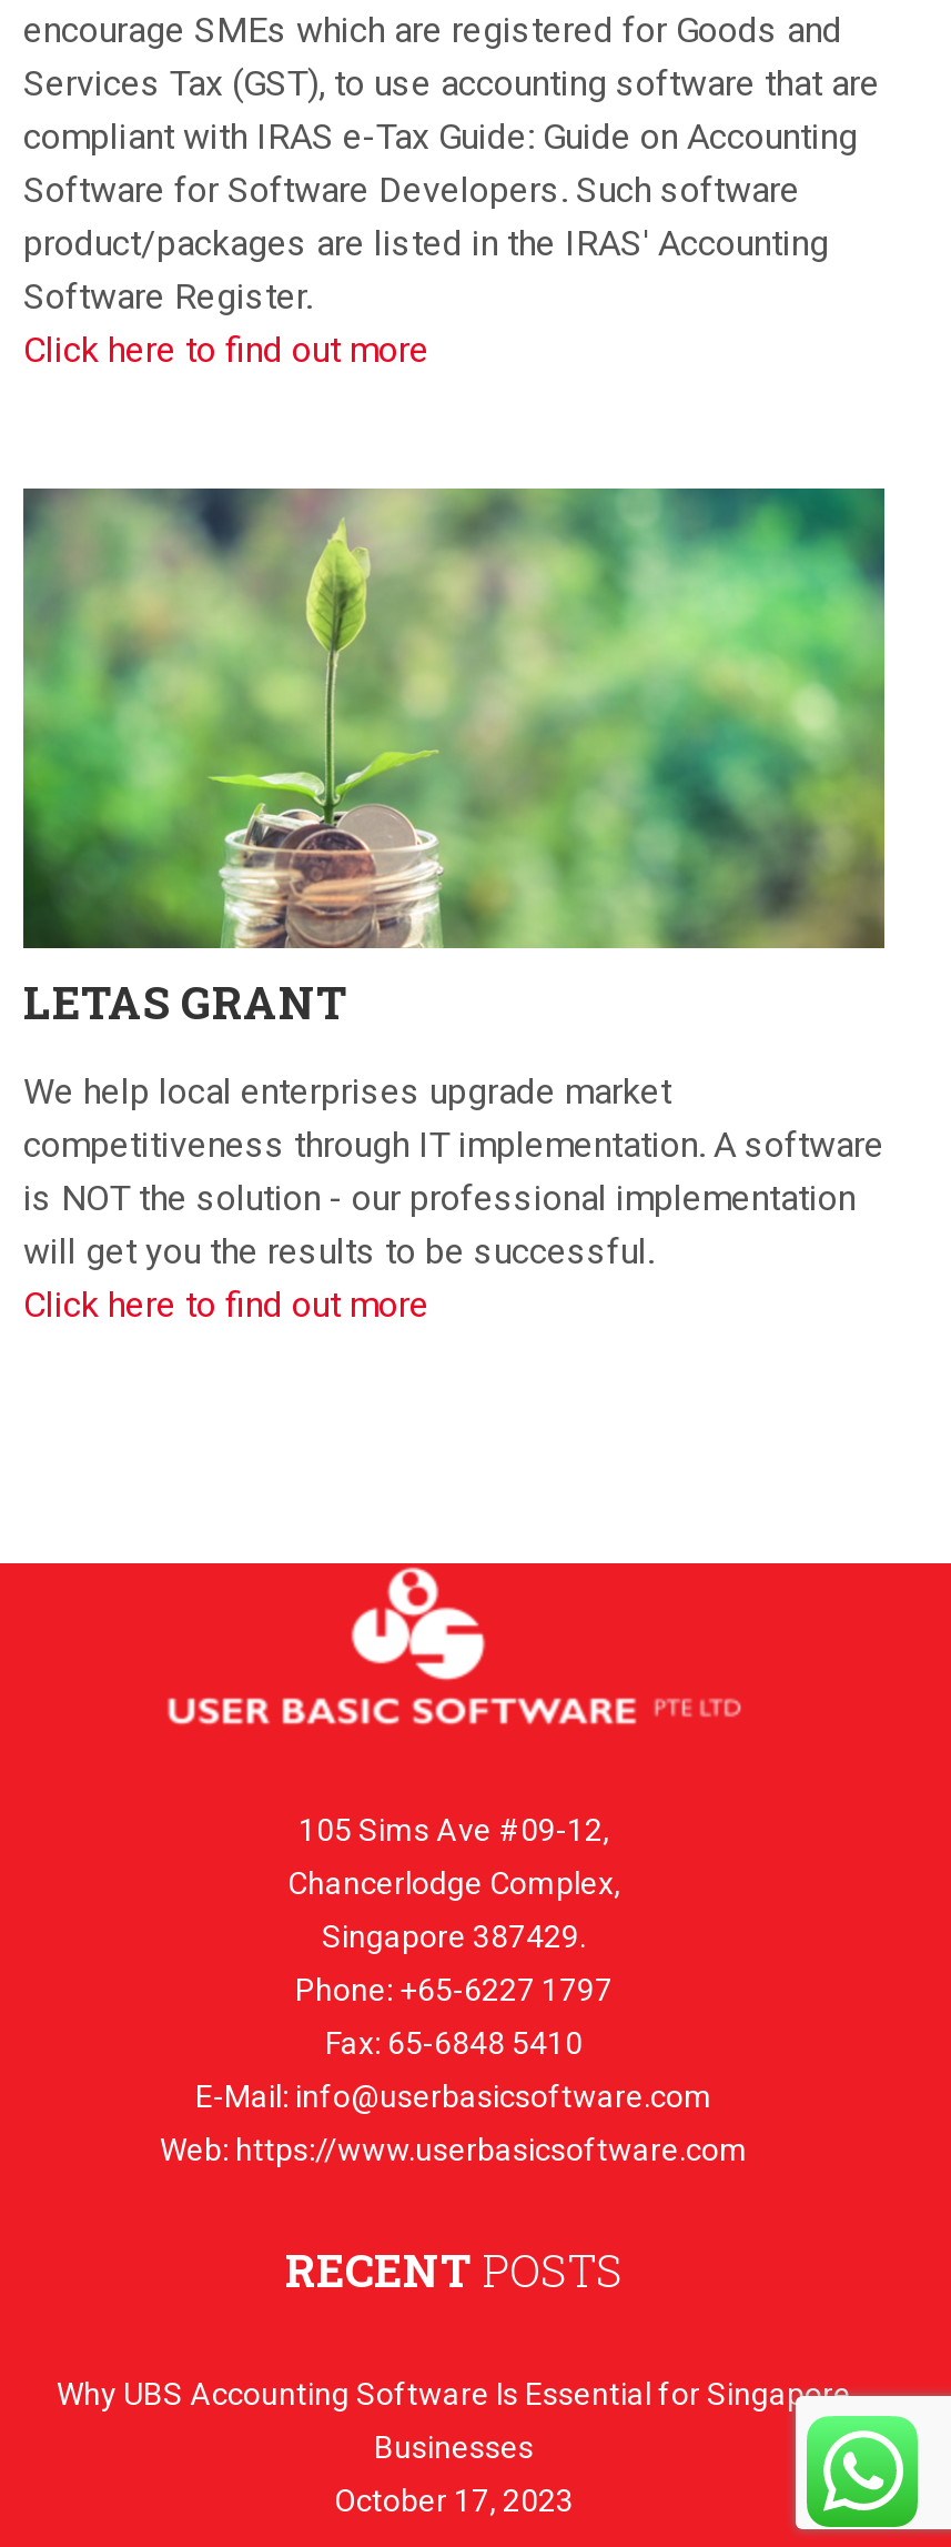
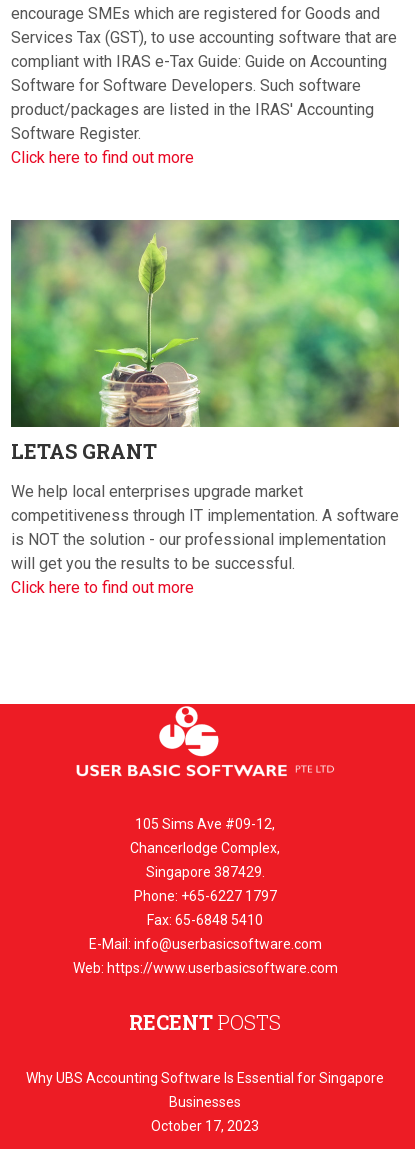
[791,2392,944,2534] [image] -> none

